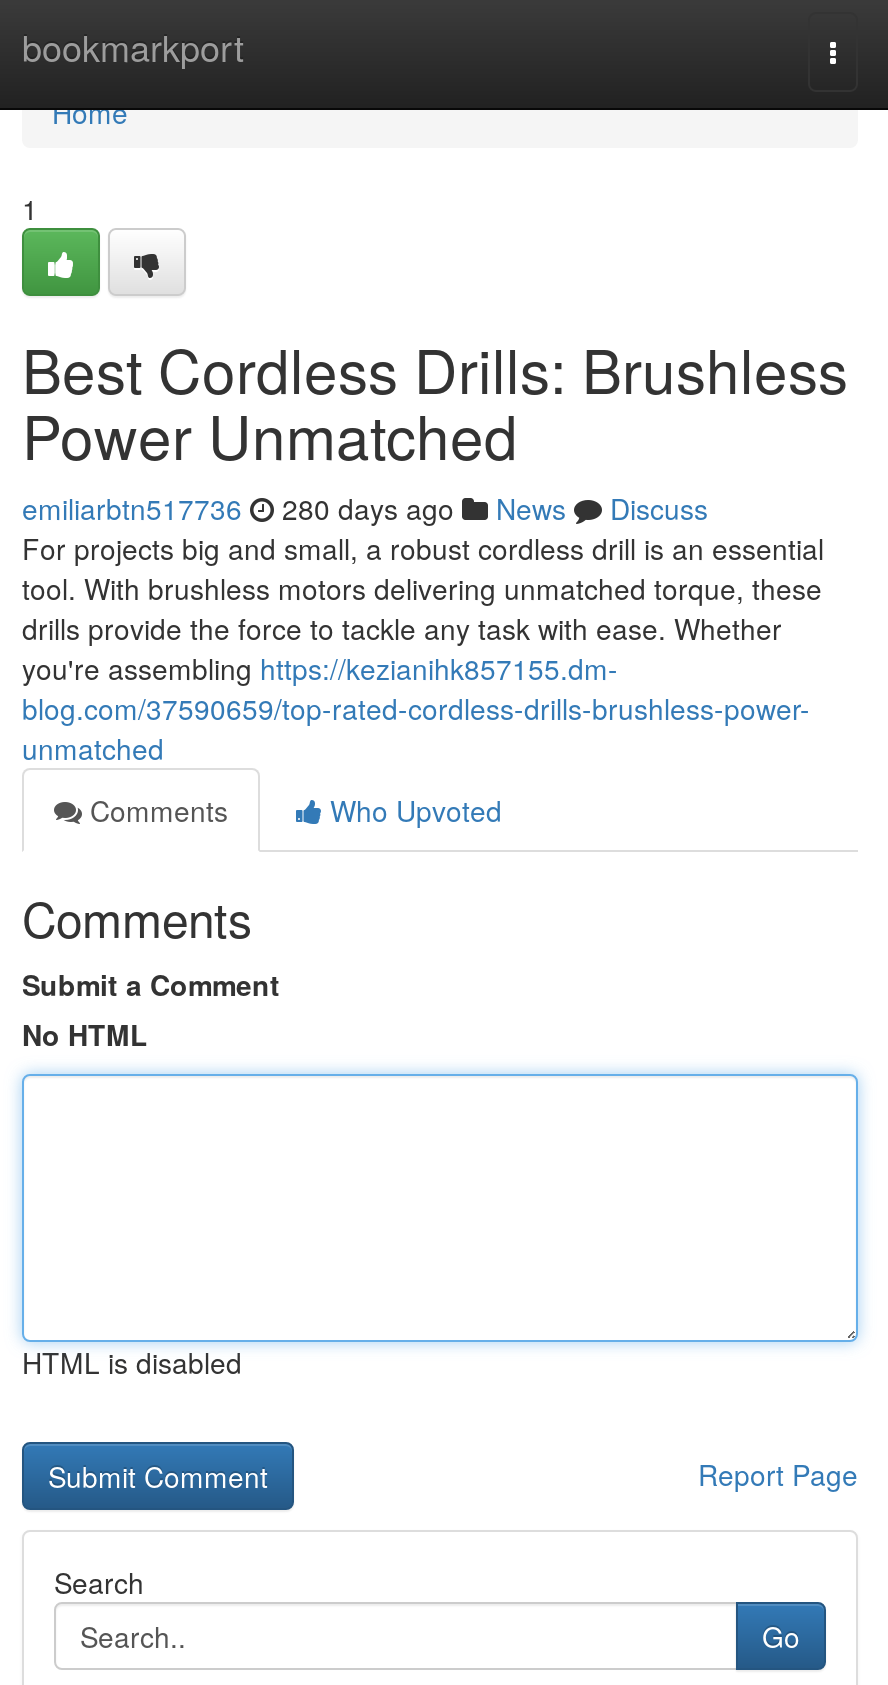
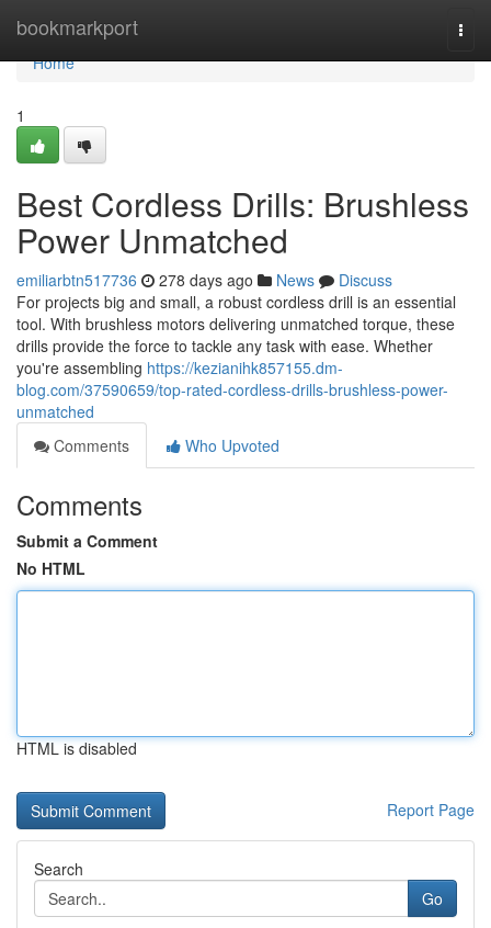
[22,488,708,528] emiliarbtn517736 280 days ago News Discuss -> [16,269,392,291] emiliarbtn517736 278 days ago News Discuss

